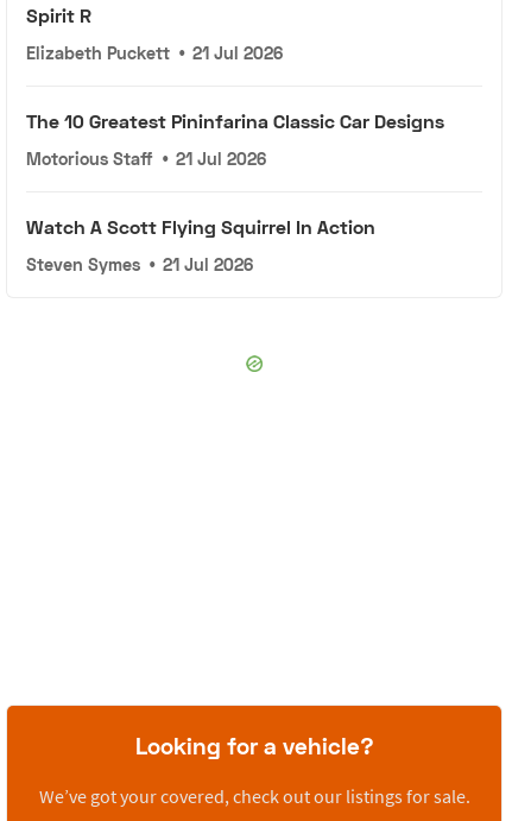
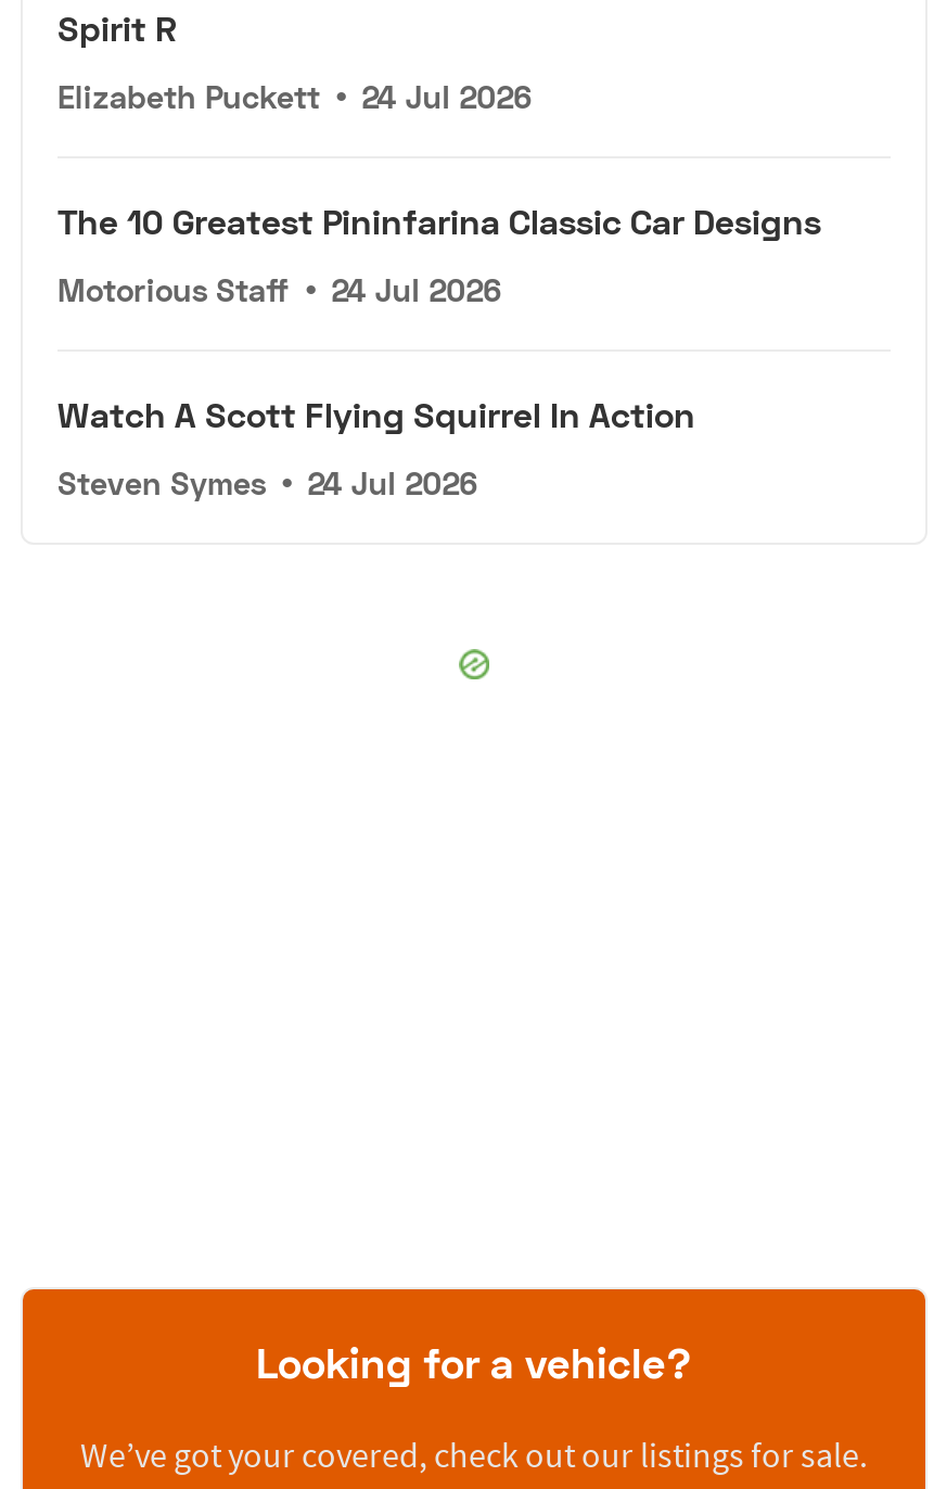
[26,43,283,63] Elizabeth Puckett • 21 Jul 2026 -> [57,79,531,116] Elizabeth Puckett • 24 Jul 2026
[26,149,266,169] Motorious Staff • 21 Jul 2026 -> [57,272,501,309] Motorious Staff • 24 Jul 2026
[26,255,253,275] Steven Symes • 21 Jul 2026 -> [57,465,477,502] Steven Symes • 24 Jul 2026

